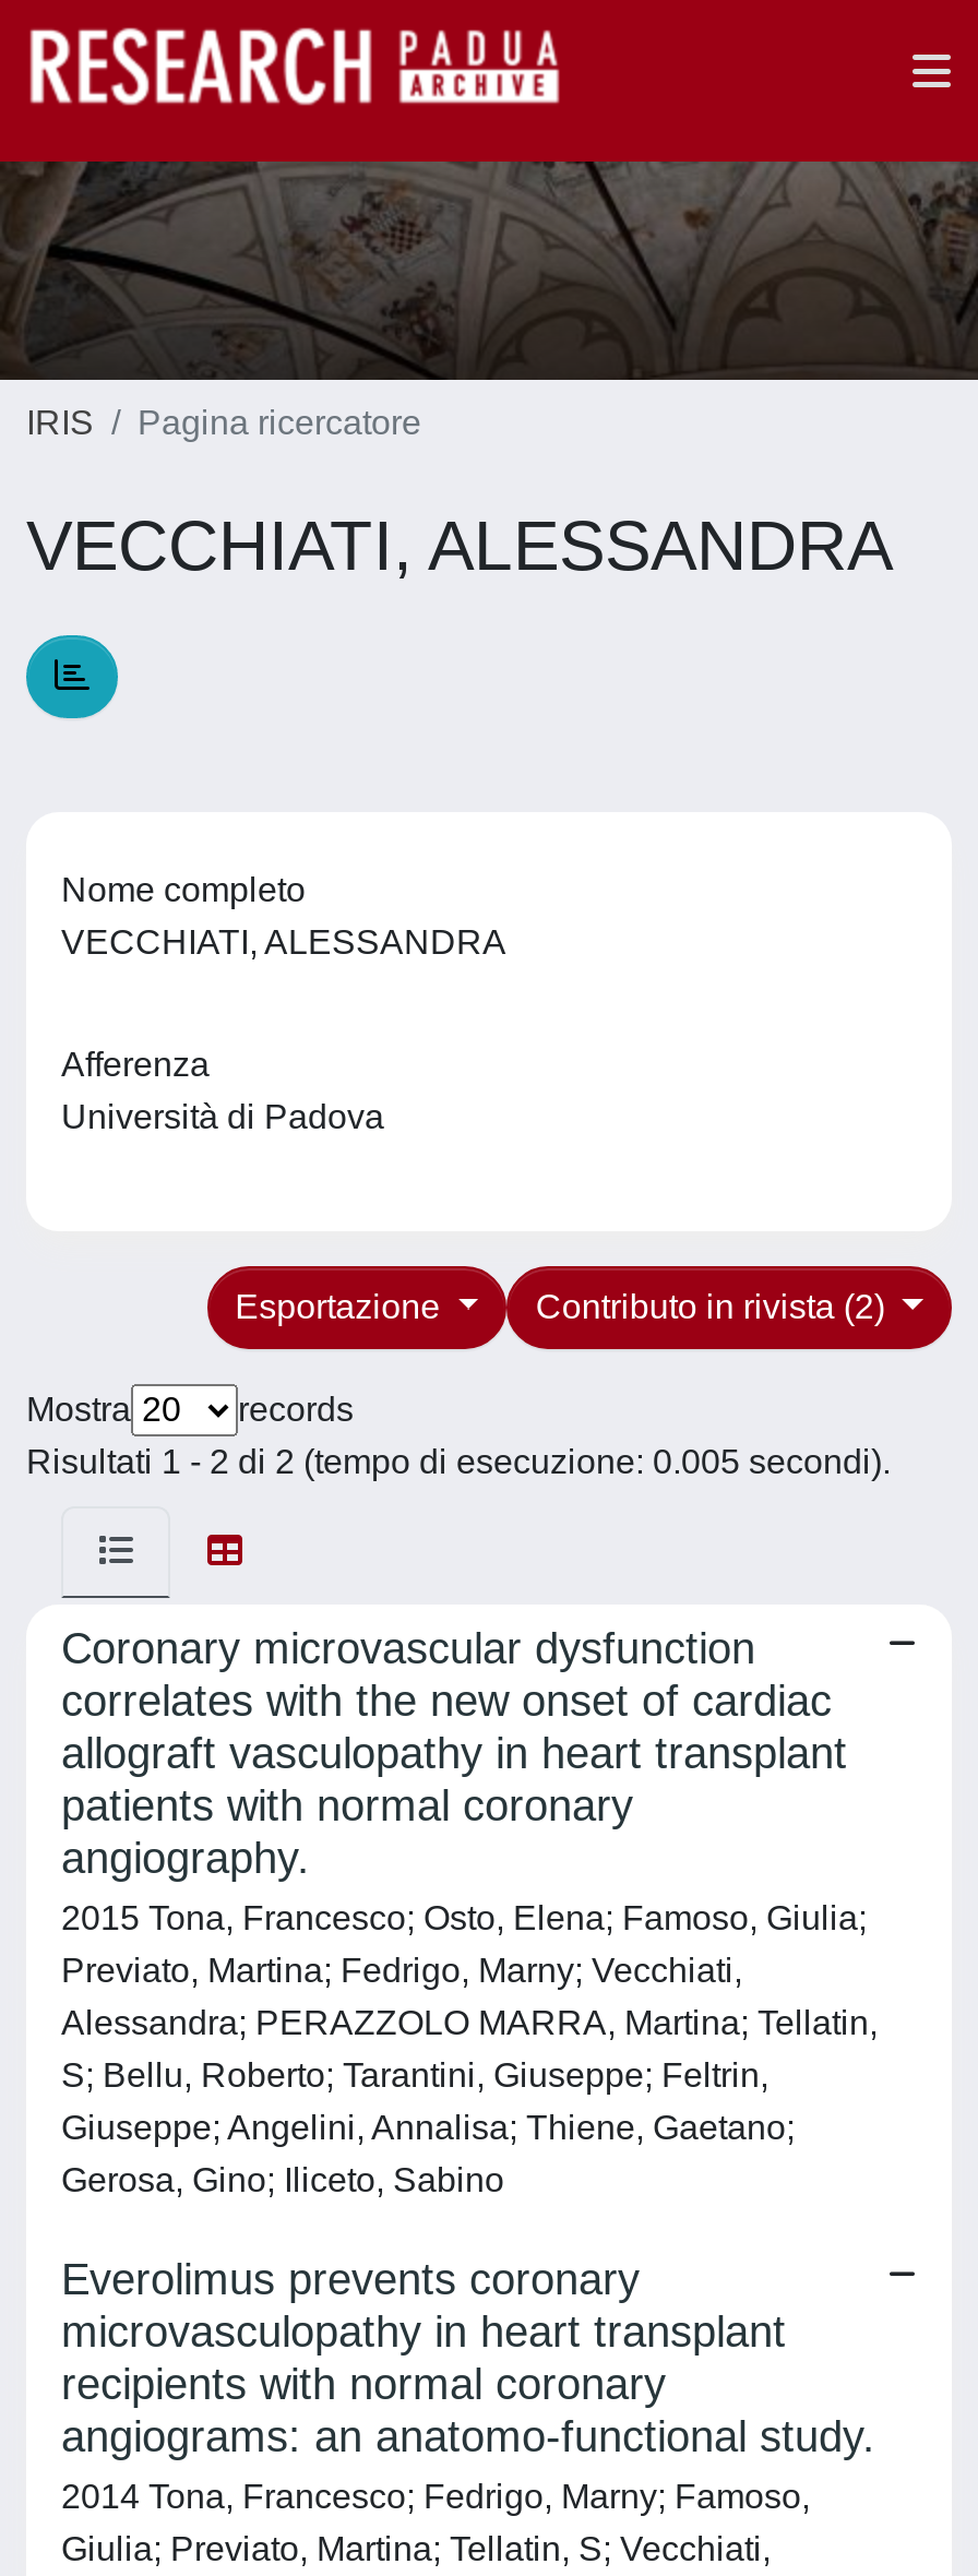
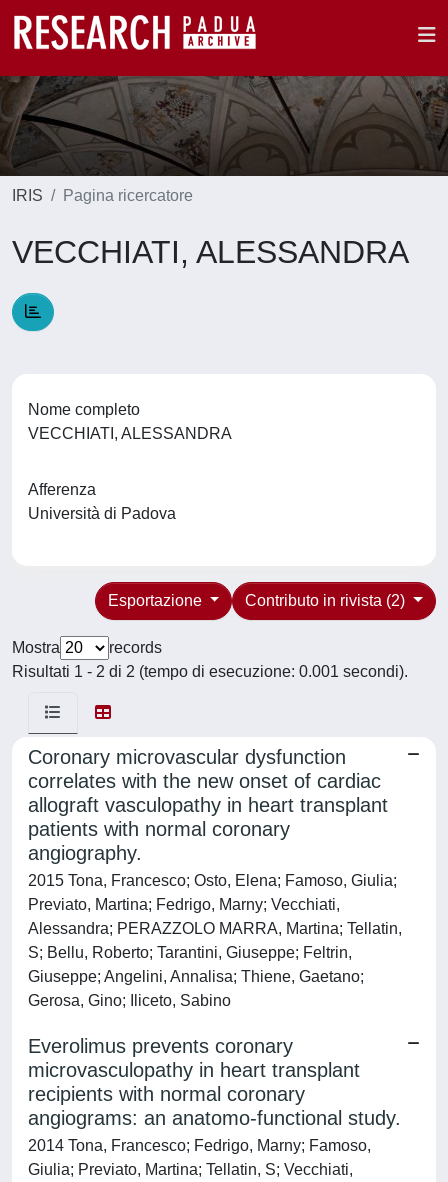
[26,1443,891,1480] Risultati 1 - 2 di 2 (tempo di esecuzione: 0.005 secondi). -> [12,663,408,680] Risultati 1 - 2 di 2 (tempo di esecuzione: 0.001 secondi).

